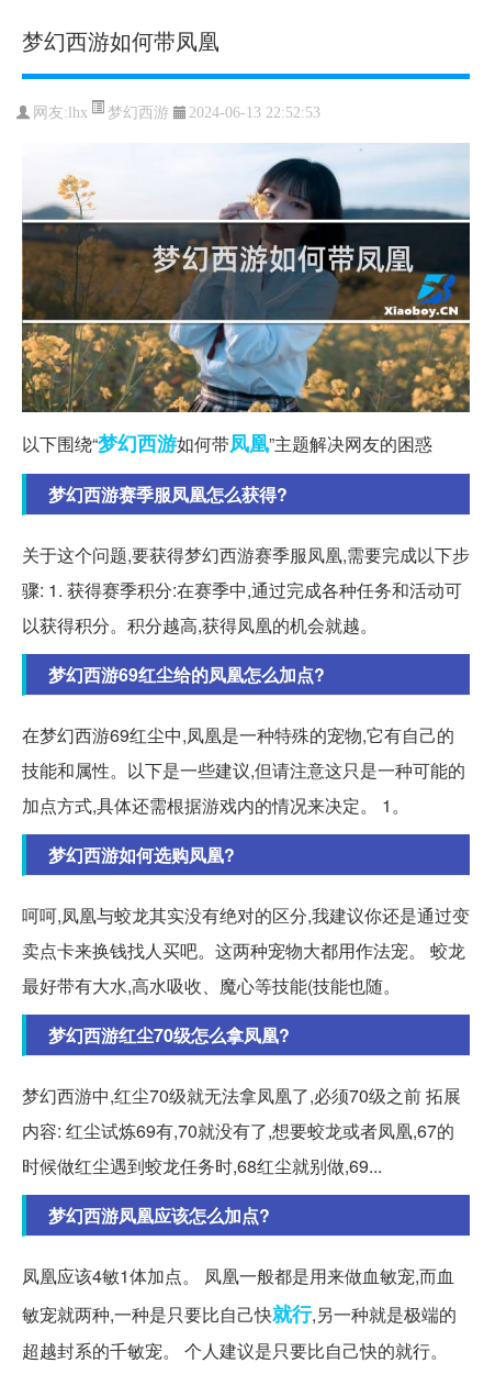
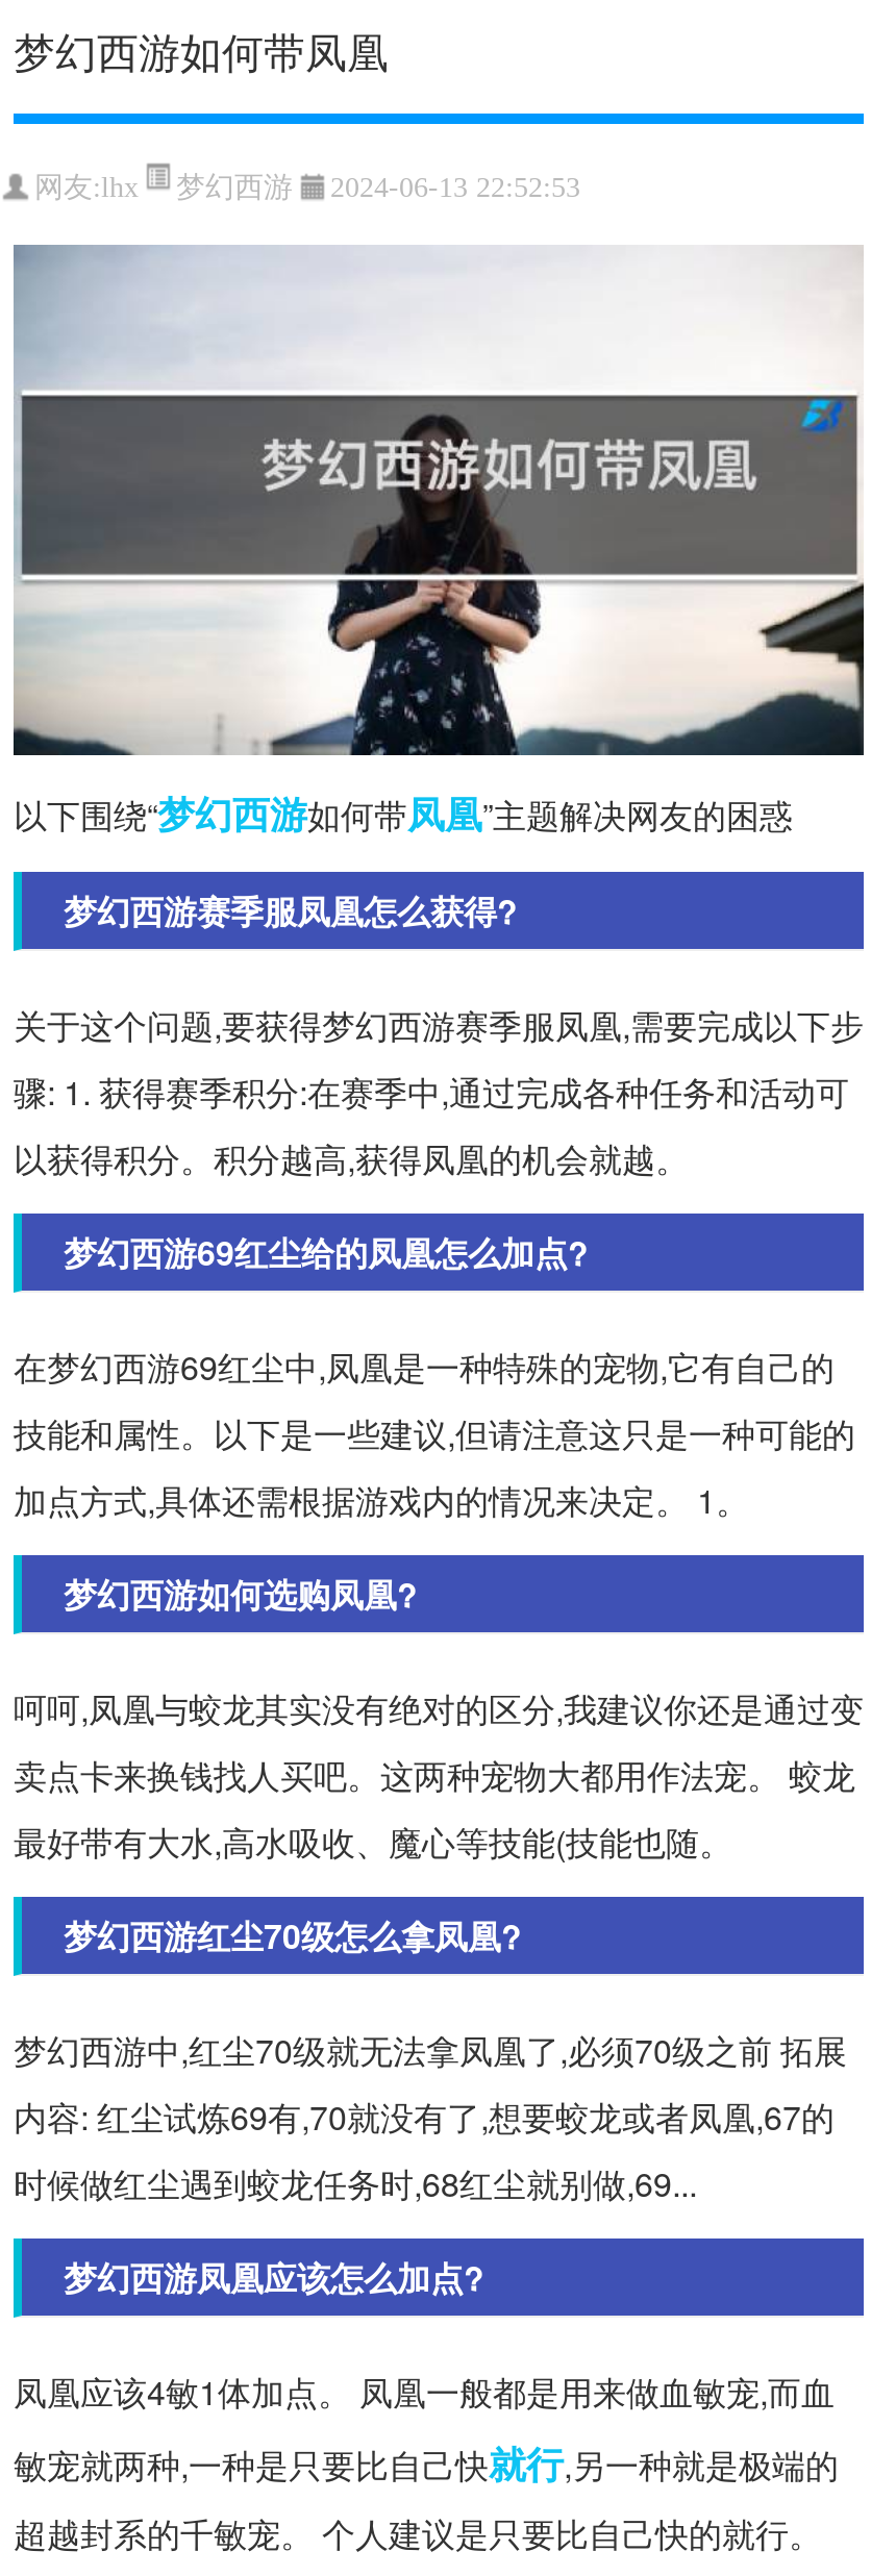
[21,143,471,413] [image] -> [11,243,866,757] [image]

